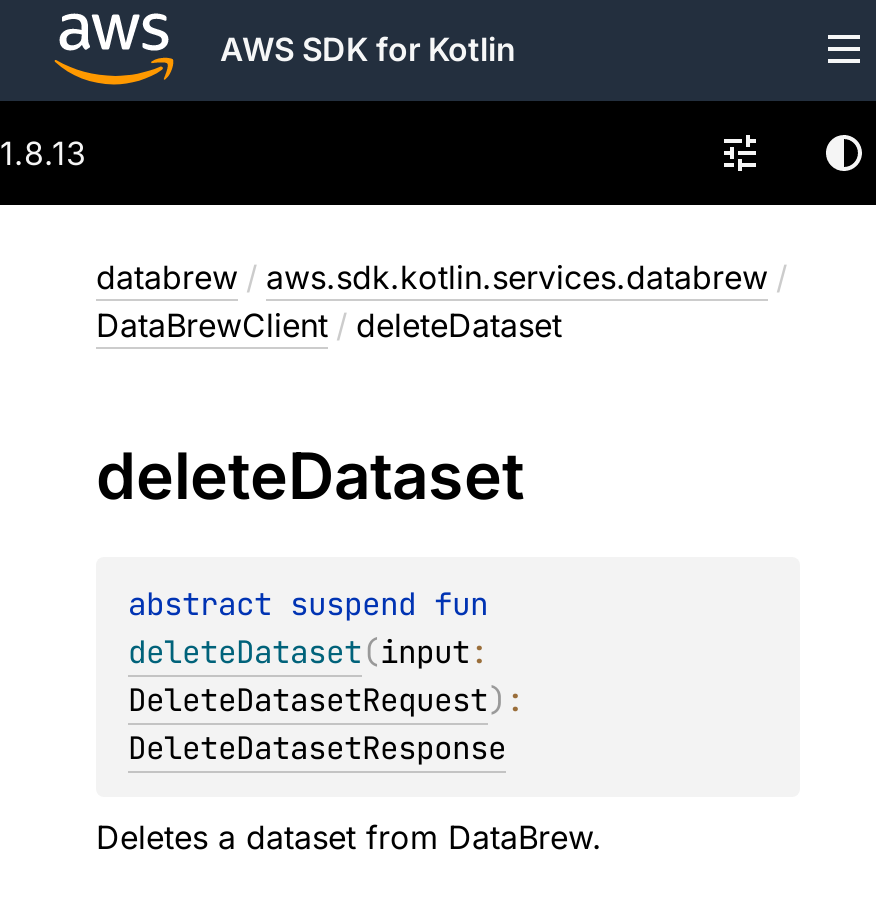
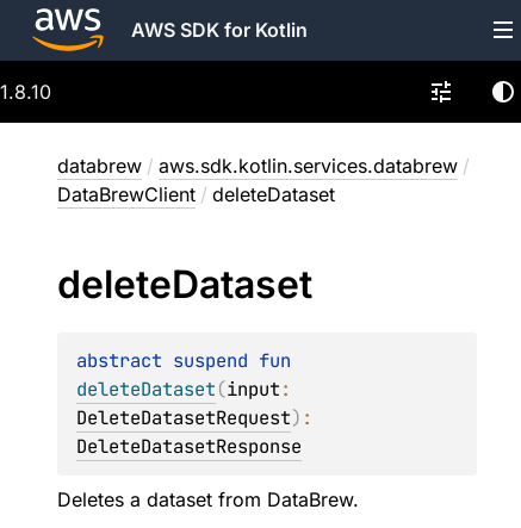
[0,133,86,173] 1.8.13 -> [0,80,51,104] 1.8.10

